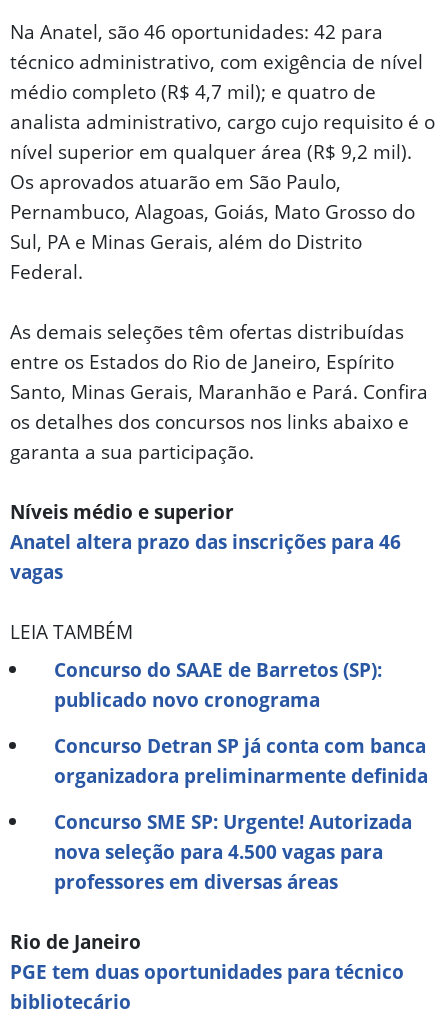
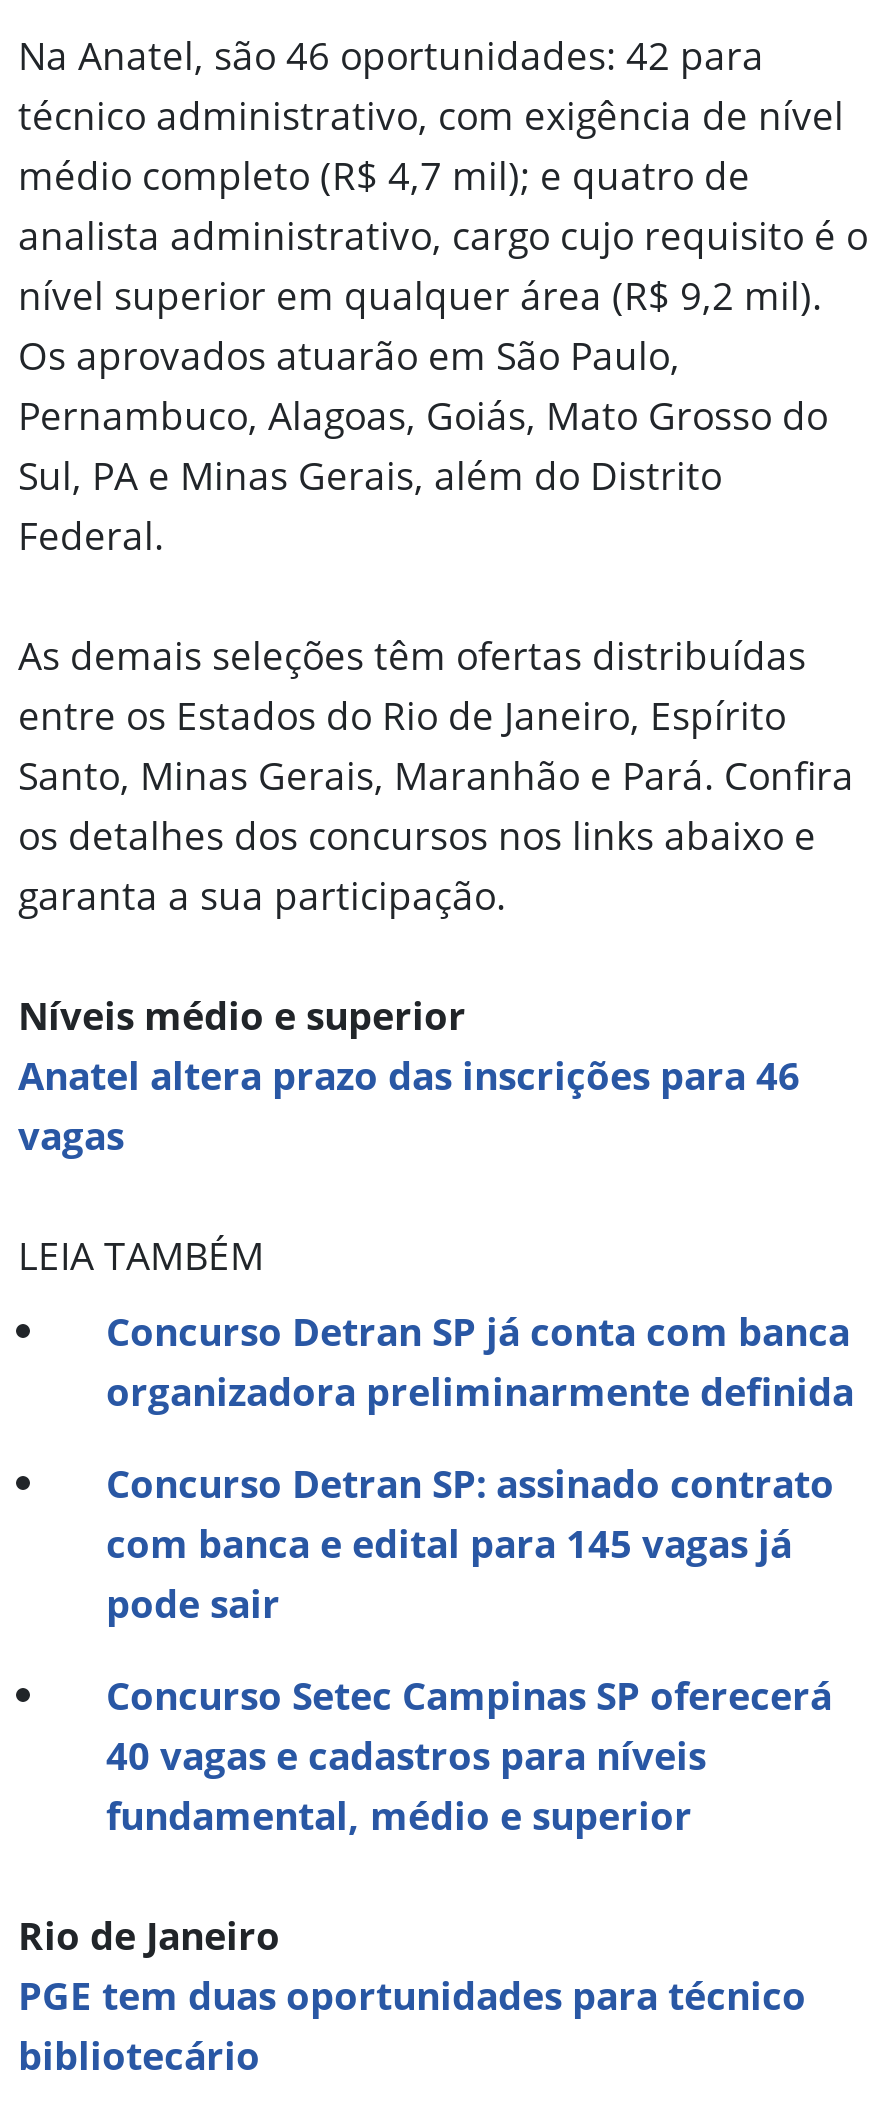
[54,656,382,713] Concurso do SAAE de Barretos (SP): | publicado novo cronograma -> none
moved [54,732,428,789] -> [106,1304,854,1418]: Concurso Detran SP já conta com banca | organizadora preliminarmente definida
[54,808,412,895] Concurso SME SP: Urgente! Autorizada | nova seleção para 4.500 vagas para | professores em diversas áreas -> [106,1456,834,1842] Concurso Detran SP: assinado contrato | com banca e edital para 145 vagas já | pode sair | Concurso Setec Campinas SP oferecerá | 40 vagas e cadastros para níveis | fundamental, médio e superior

